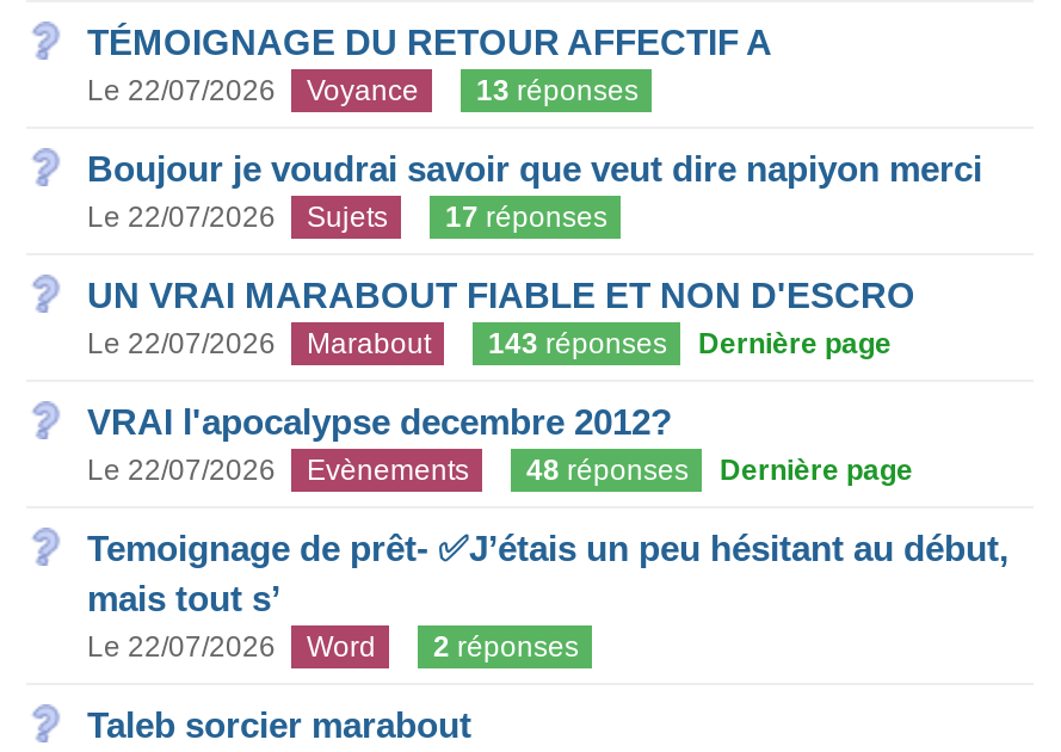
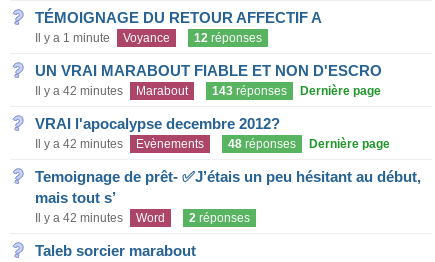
[87,74,283,107] Le 22/07/2026 -> [35,31,113,45] Il y a 1 minute
[87,74,982,234] 13 réponses | Boujour je voudrai savoir que veut dire napiyon merci | Le 22/07/2026 | Sujets | 17 réponses -> [194,31,262,45] 12 réponses
[87,327,891,360] Le 22/07/2026 Marabout 143 réponses Dernière page -> [35,84,381,98] Il y a 42 minutes Marabout 143 réponses Dernière page
[87,454,913,487] Le 22/07/2026 Evènements 48 réponses Dernière page -> [35,137,390,151] Il y a 42 minutes Evènements 48 réponses Dernière page
[87,630,579,664] Le 22/07/2026 Word 2 réponses -> [35,211,250,225] Il y a 42 minutes Word 2 réponses

